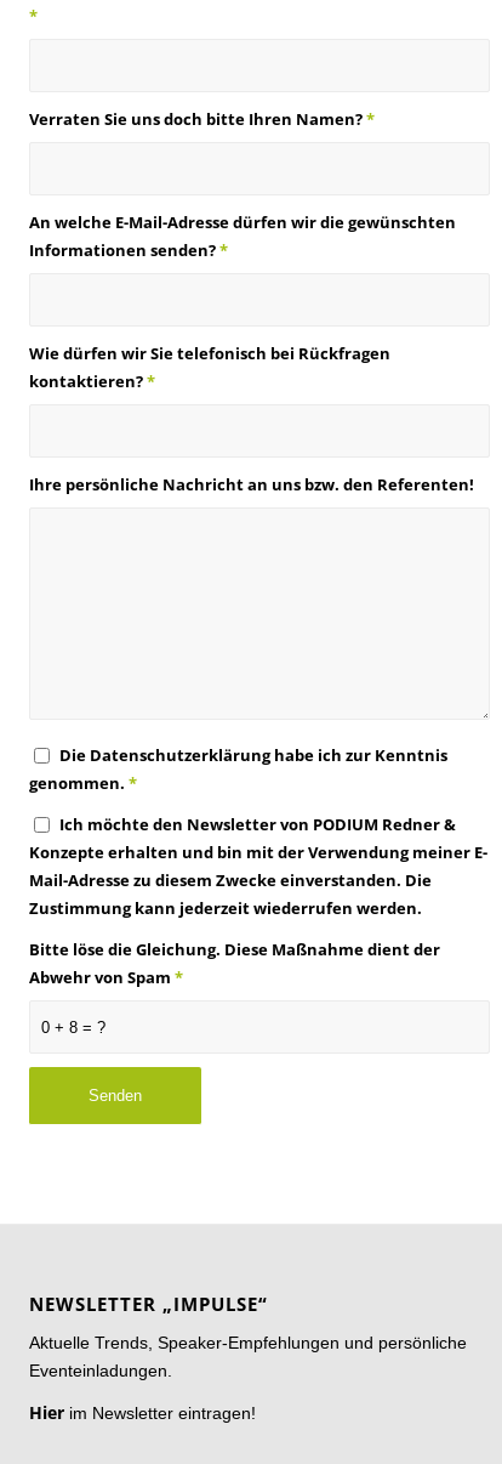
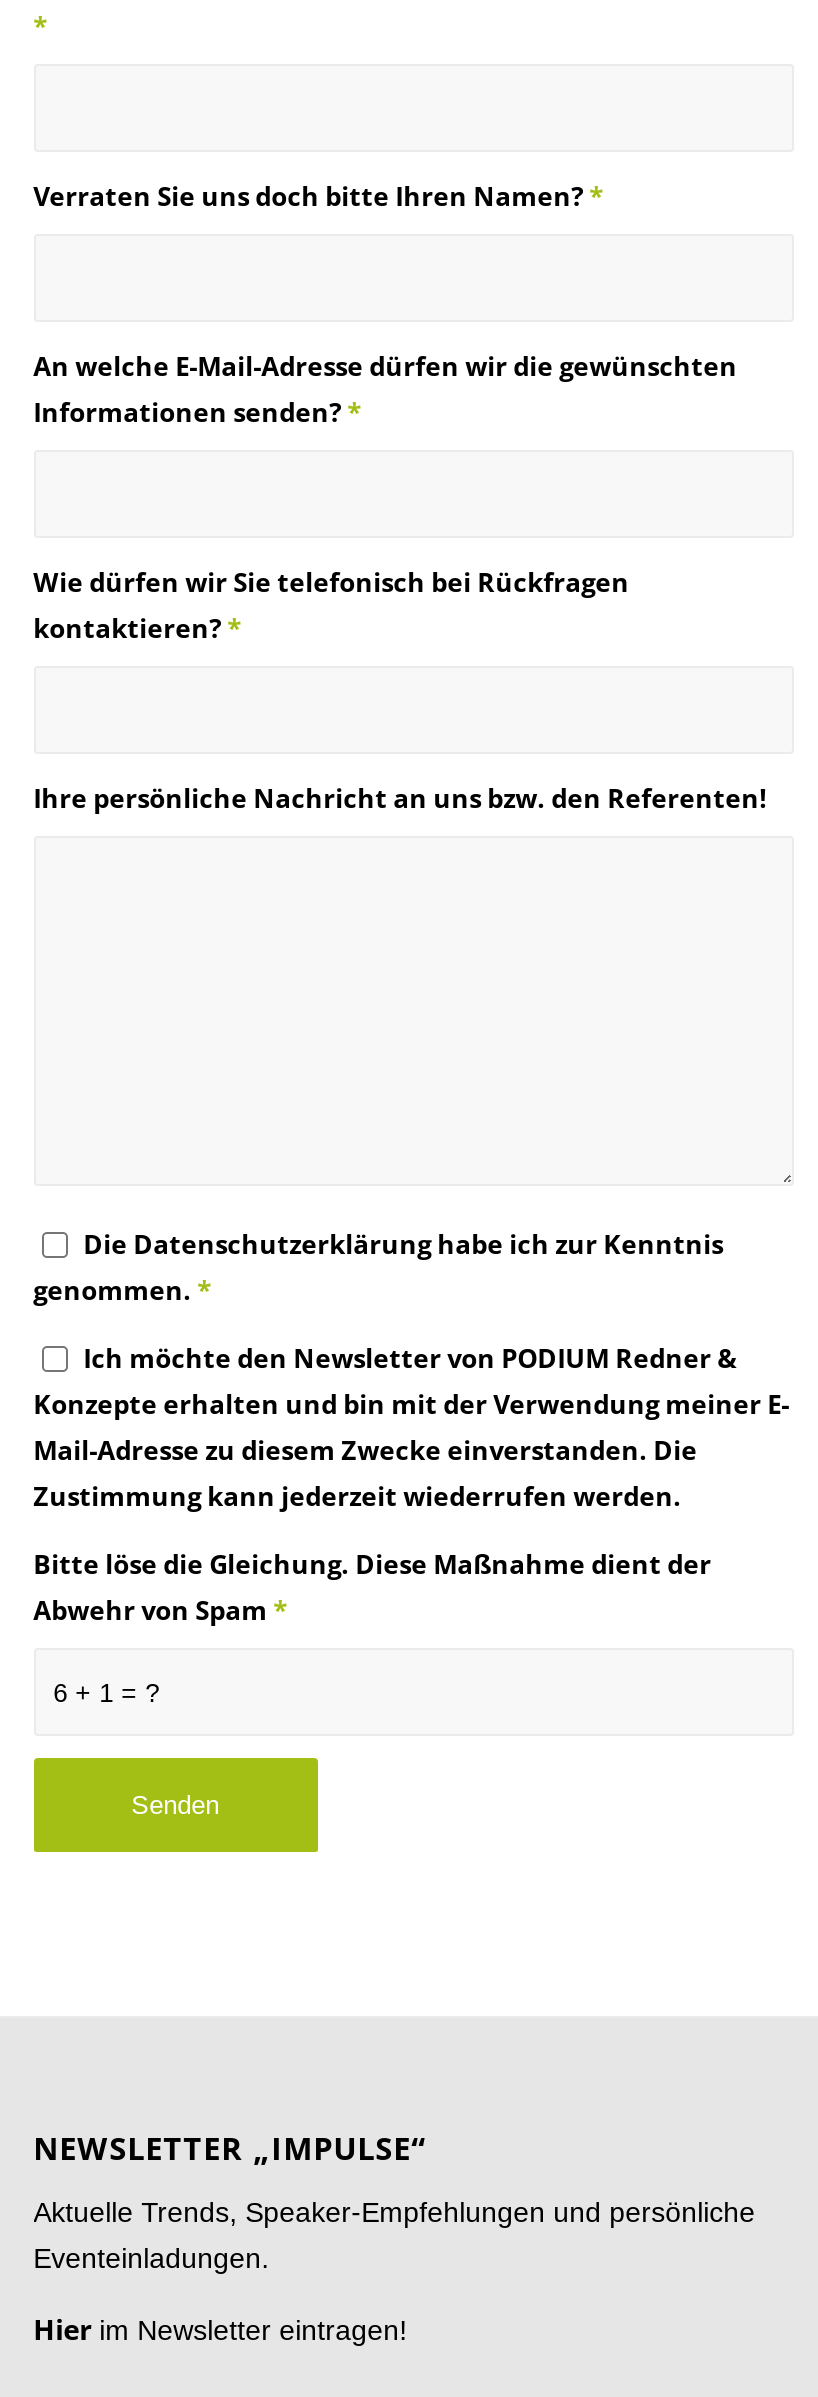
[41,1018,105,1036] 0 + 8 = ? -> [53,1677,159,1707] 6 + 1 = ?

